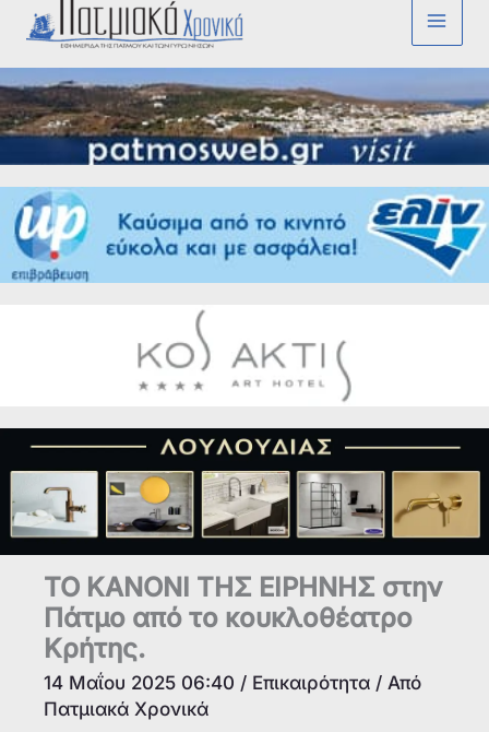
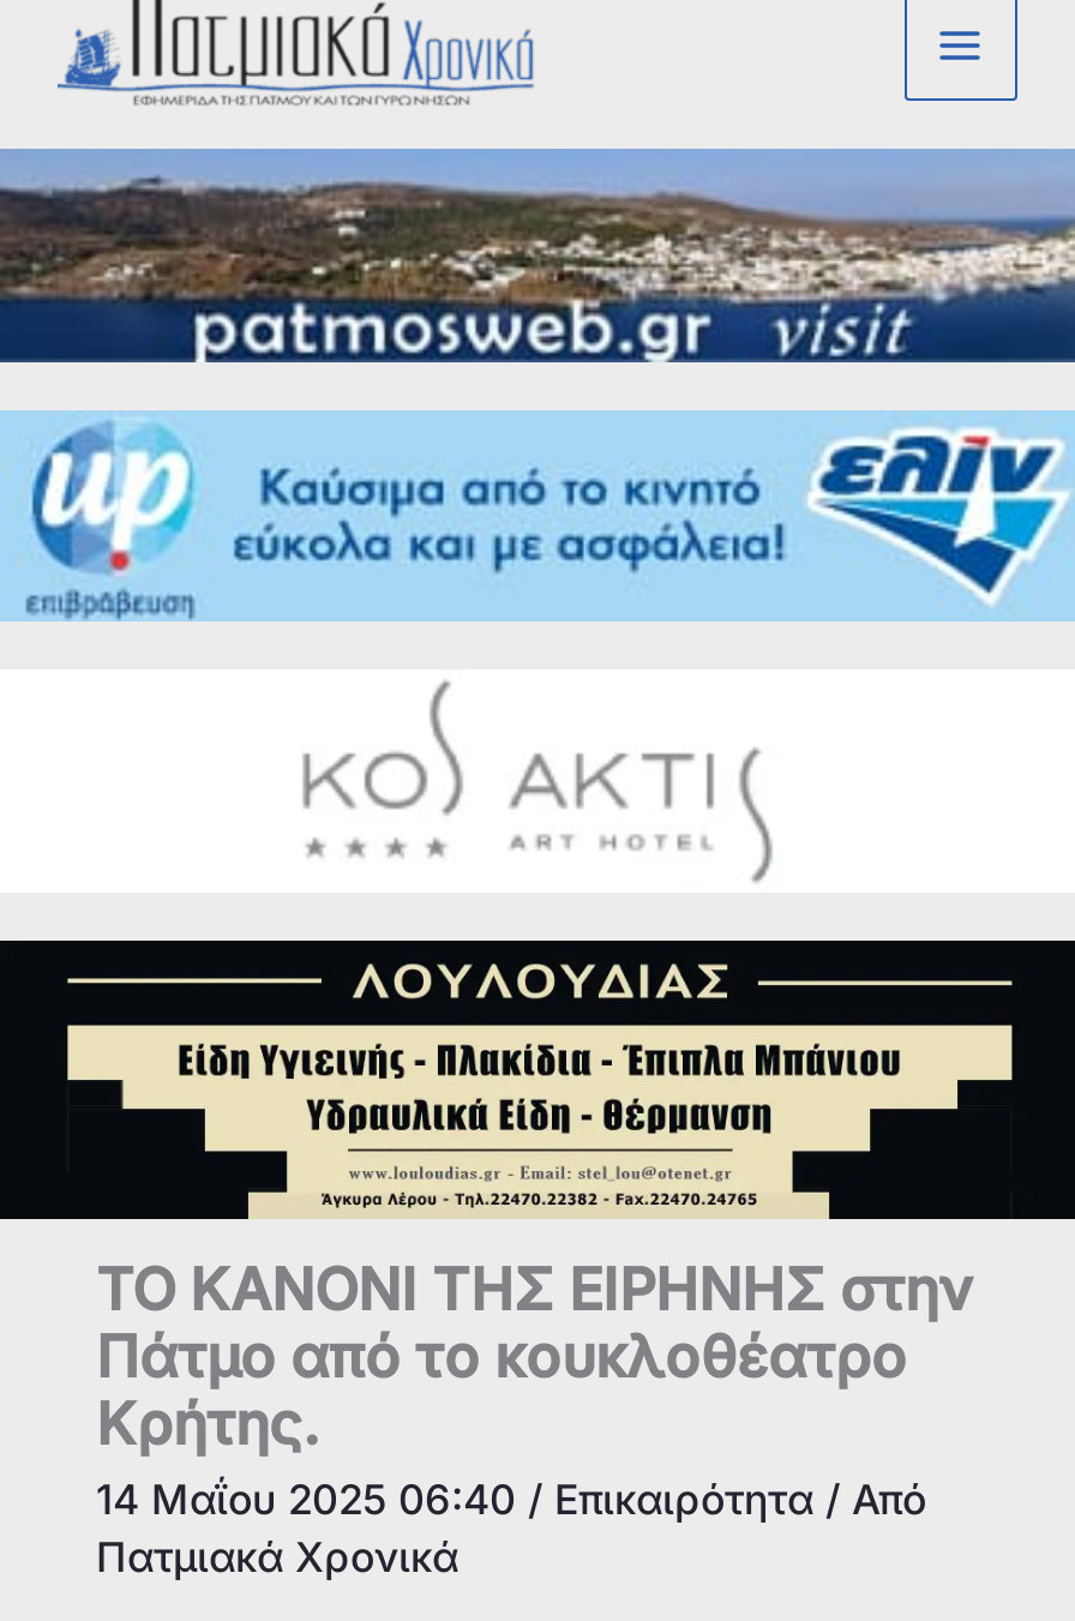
[9,467,481,556] [image] -> [22,1022,1056,1219] [image]

